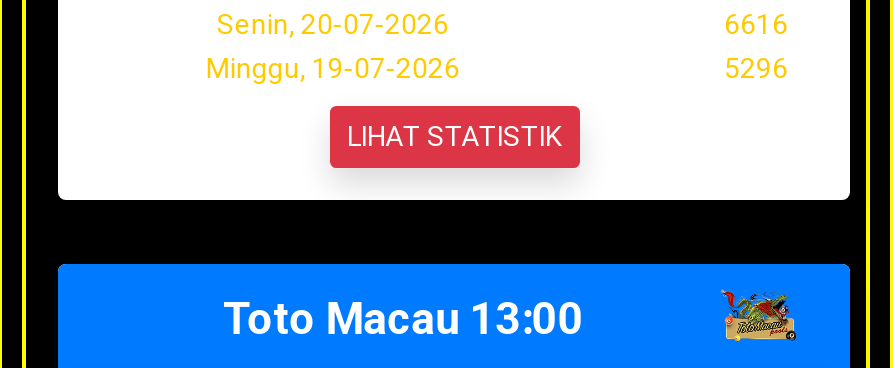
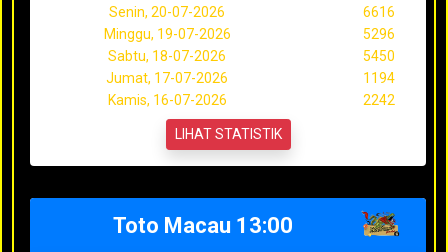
none -> [106,48,395,108] Sabtu, 18-07-2026 | 5450 | Jumat, 17-07-2026 | 1194 | Kamis, 16-07-2026 | 2242

